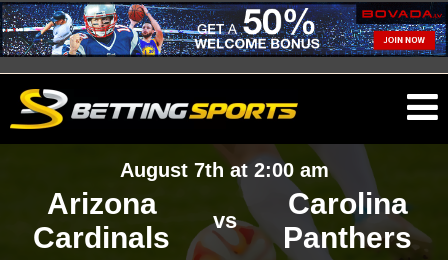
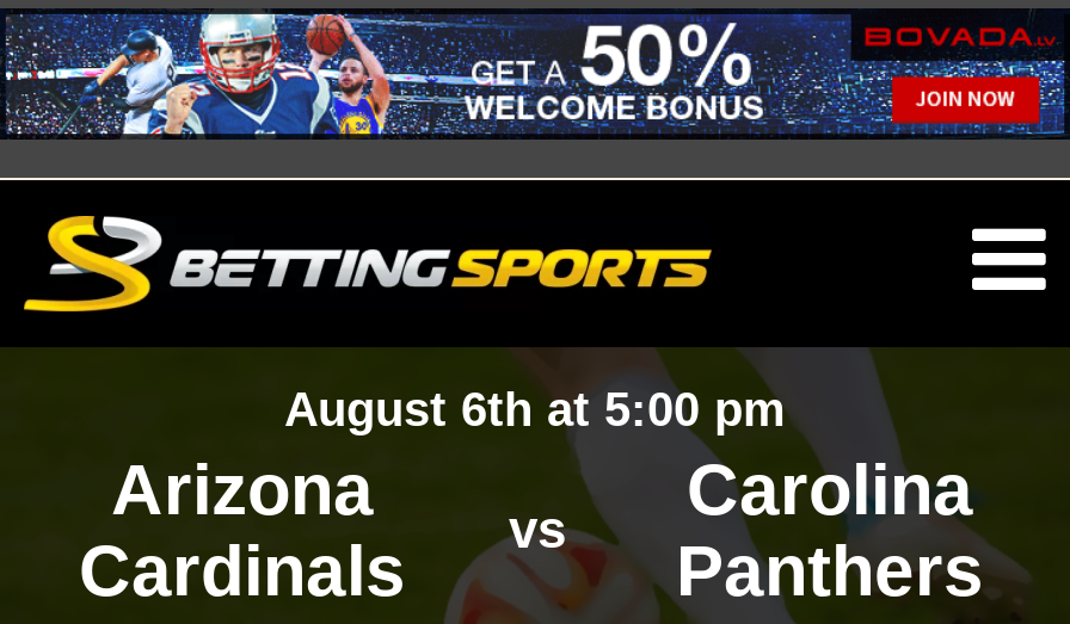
[119,159,328,181] August 7th at 2:00 am -> [284,384,786,436] August 6th at 5:00 pm

